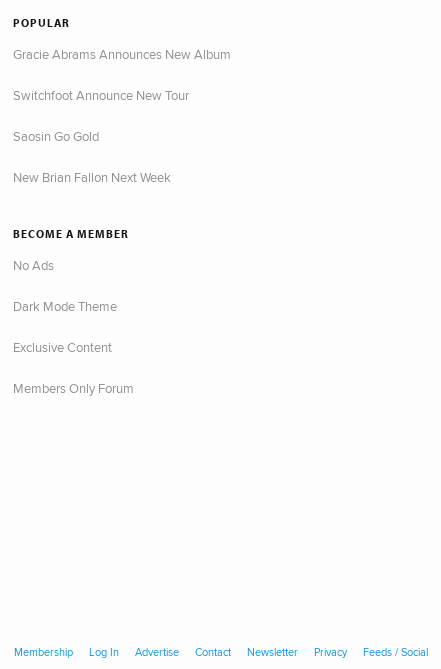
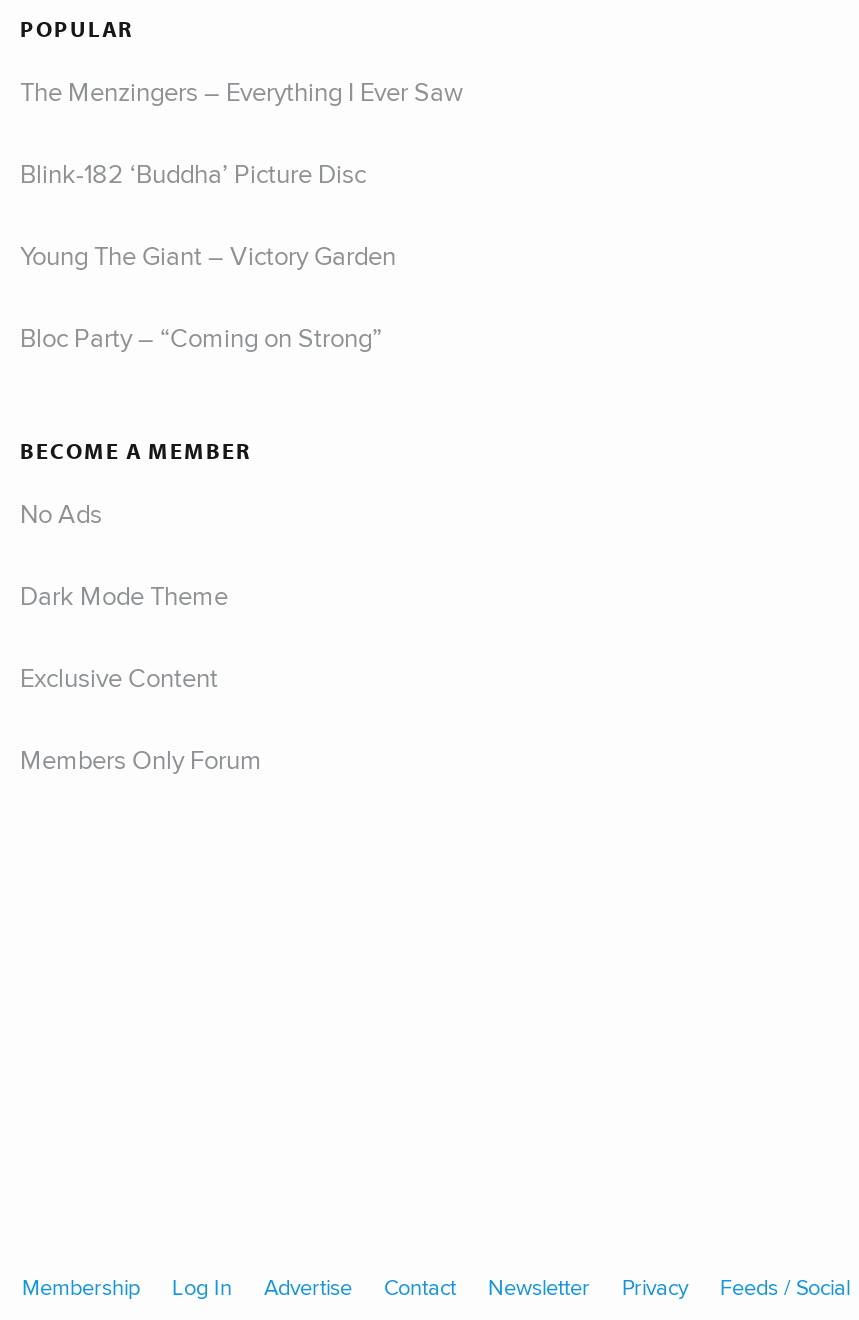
[13,44,231,62] Gracie Abrams Announces New Album -> [20,72,464,108] The Menzingers – Everything I Ever Saw
[13,85,189,103] Switchfoot Announce New Tour -> [20,154,366,190] Blink-182 ‘Buddha’ Picture Disc
[13,126,99,144] Saosin Go Gold -> [20,236,396,272] Young The Giant – Victory Garden
[13,167,171,185] New Brian Fallon Next Week -> [20,318,382,354] Bloc Party – “Coming on Strong”

